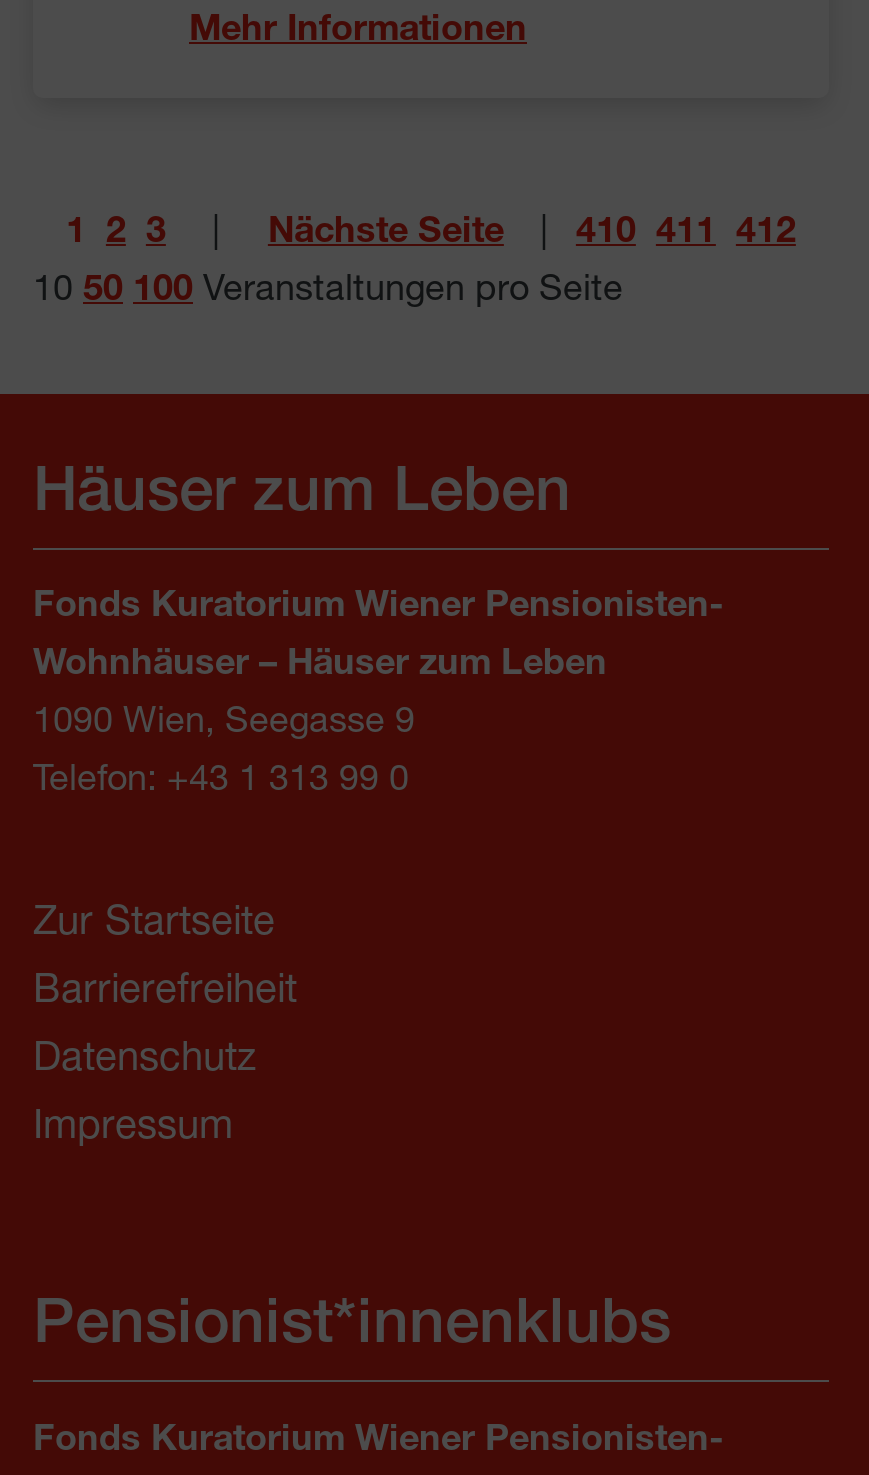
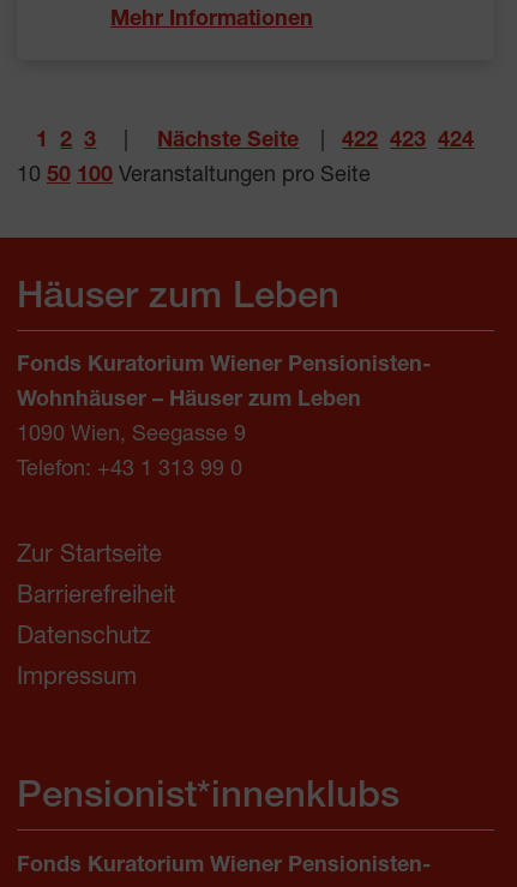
[576,215,796,251] 410 411 412 -> [342,130,474,152] 422 423 424

